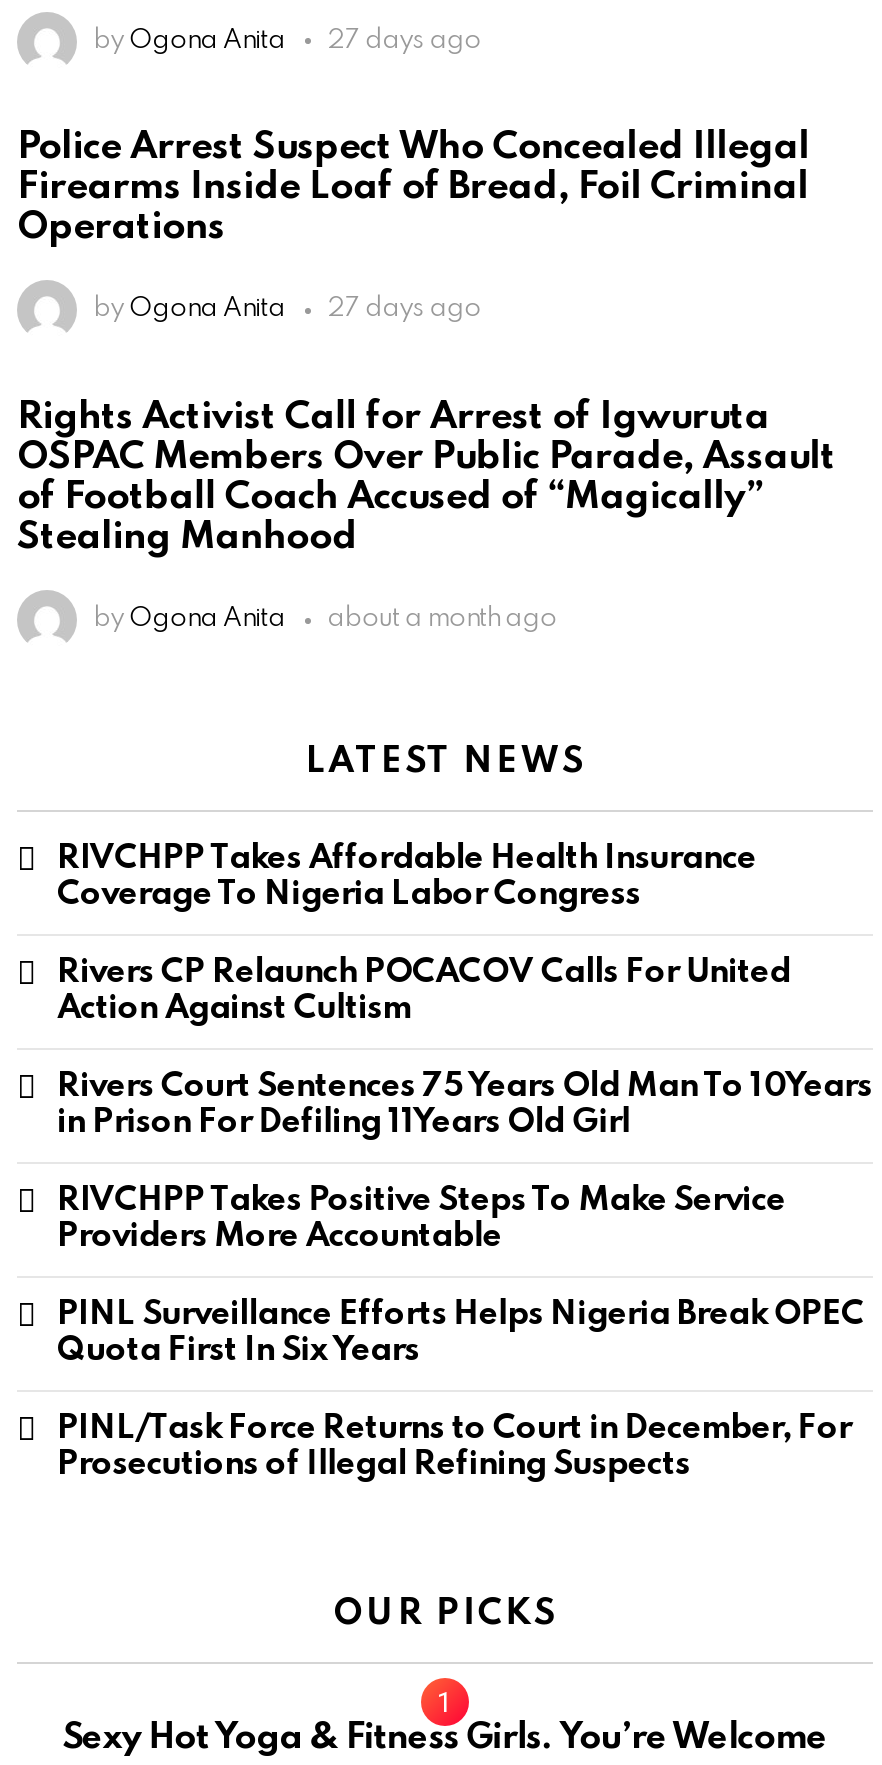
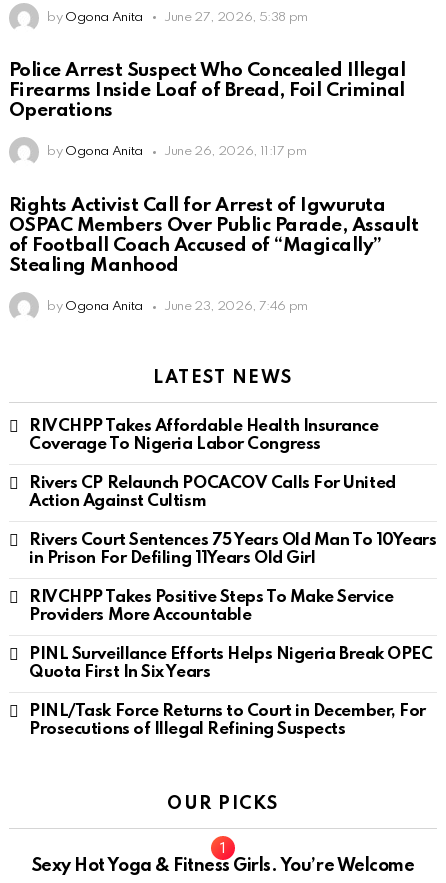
[93,27,481,53] by Ogona Anita 27 days ago -> [47,11,308,24] by Ogona Anita June 27, 2026, 5:38 pm
[93,297,481,323] by Ogona Anita 27 days ago -> [47,145,307,158] by Ogona Anita June 26, 2026, 11:17 pm
[327,606,557,632] about a month ago -> [164,300,308,313] June 23, 2026, 7:46 pm

